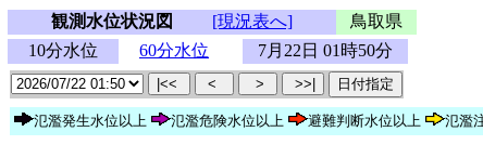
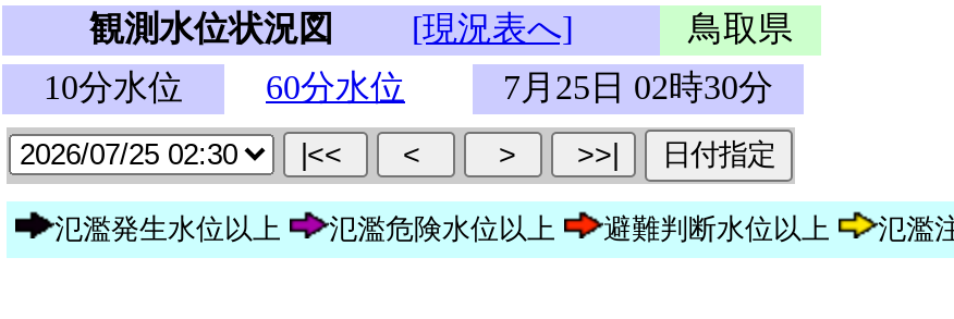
[258,41,393,60] 7月22日 01時50分 -> [503,69,773,106] 7月25日 02時30分

